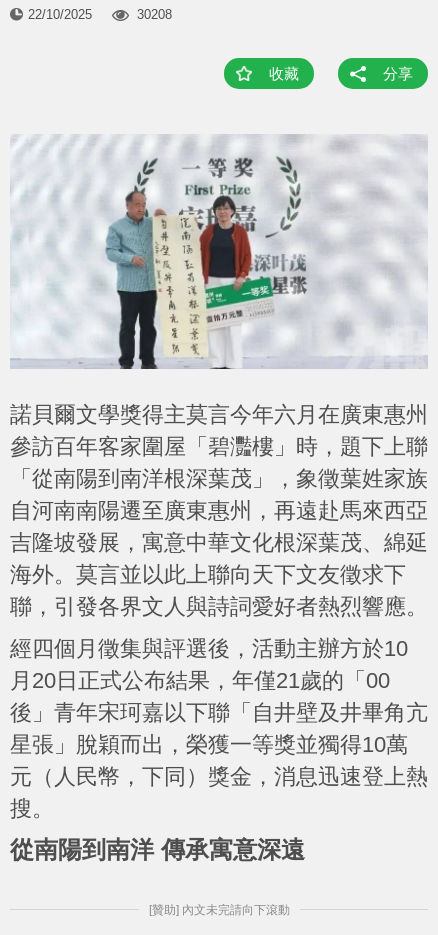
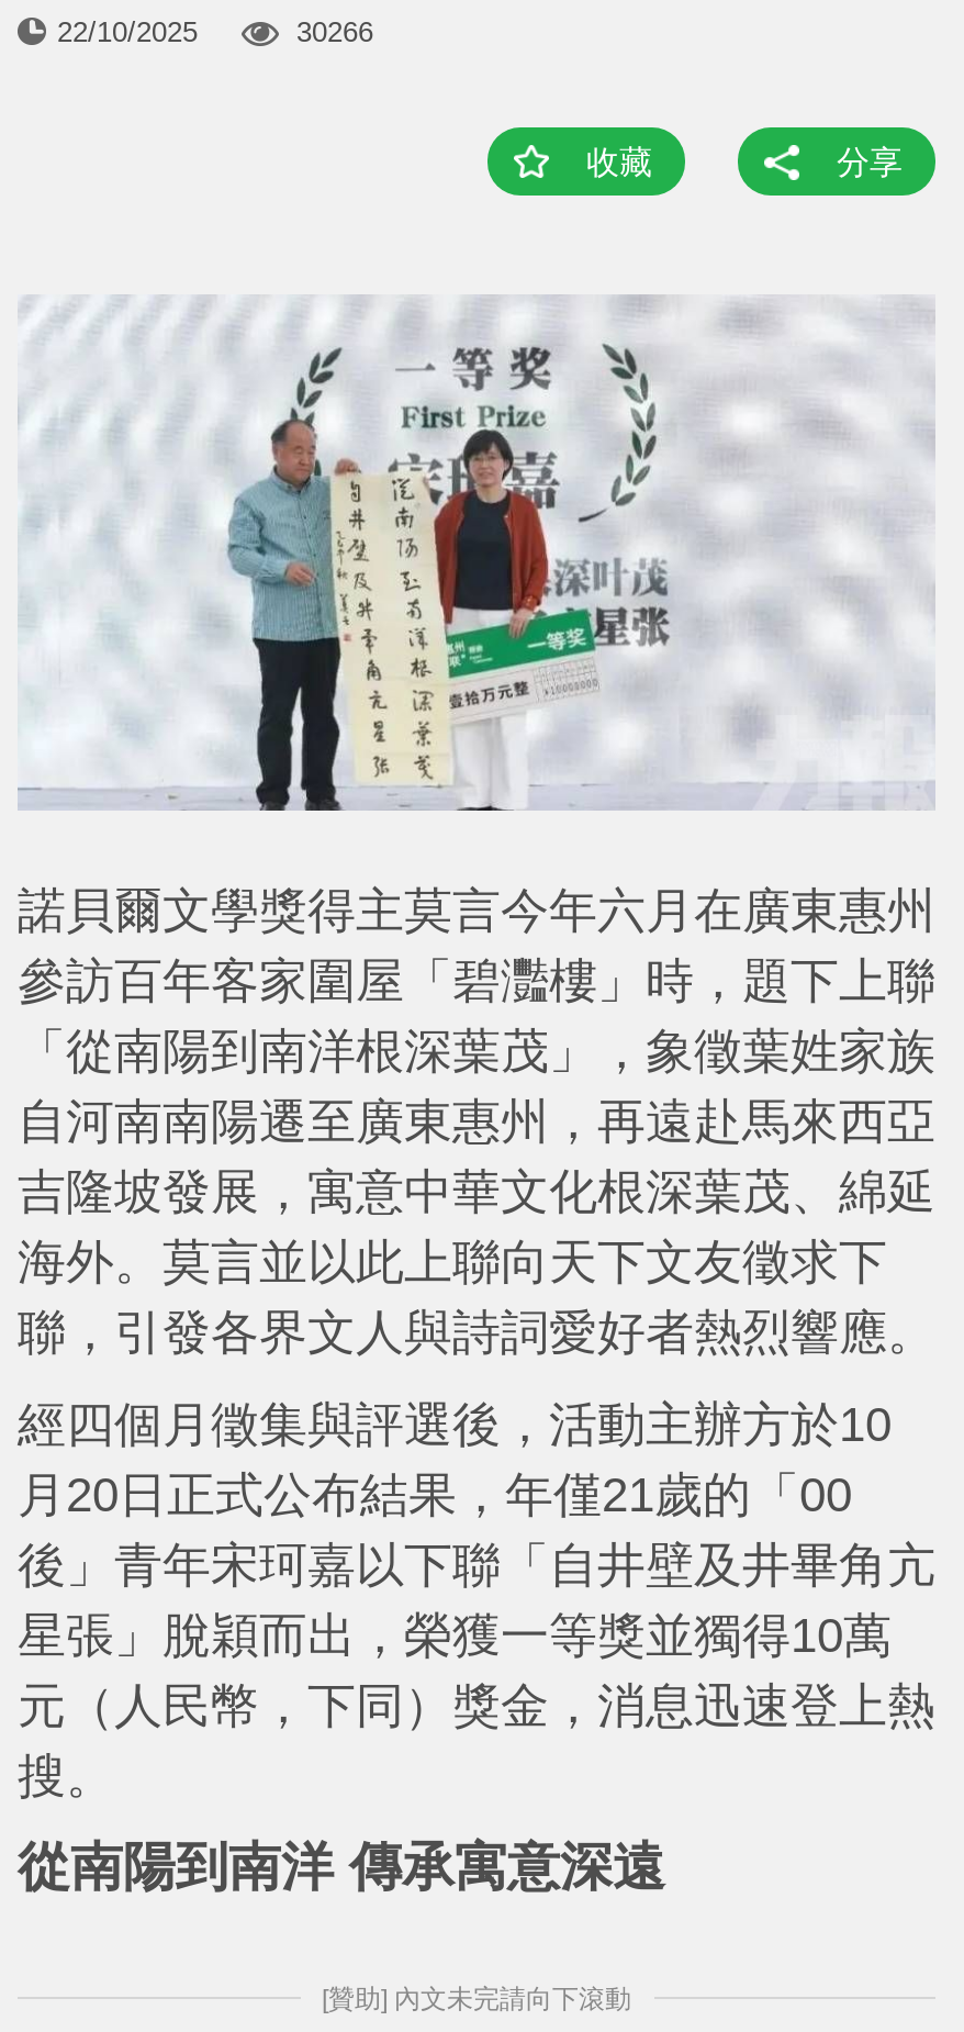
[137,7,172,22] 30208 -> [296,15,373,48] 30266

